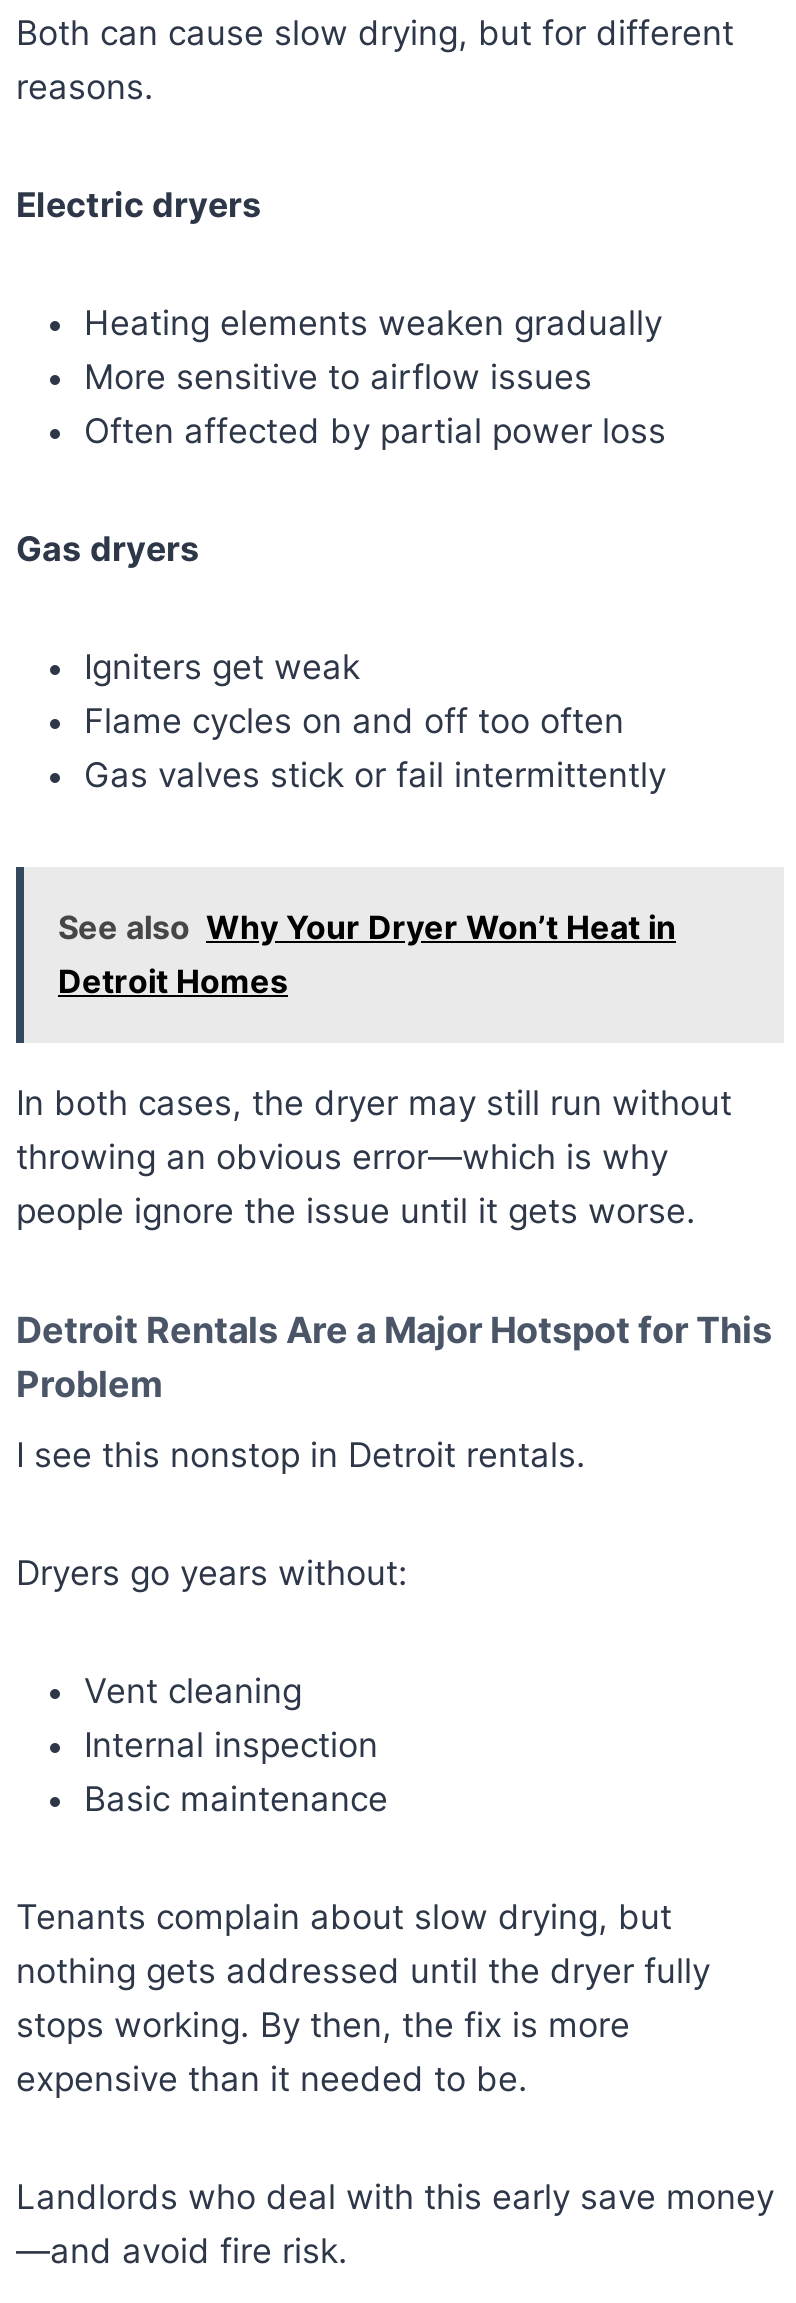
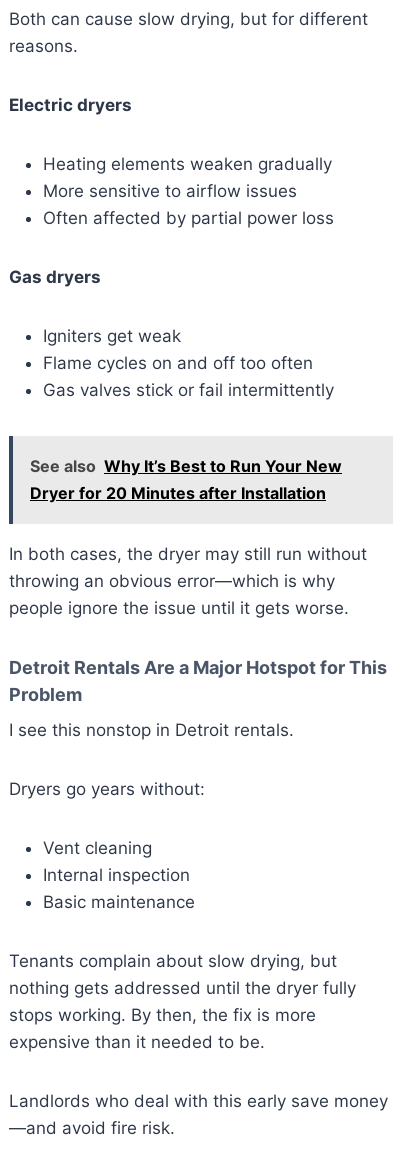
[58,908,676,1002] See also Why Your Dryer Won’t Heat in | Detroit Homes -> [30,456,342,503] See also Why It’s Best to Run Your New | Dryer for 20 Minutes after Installation

